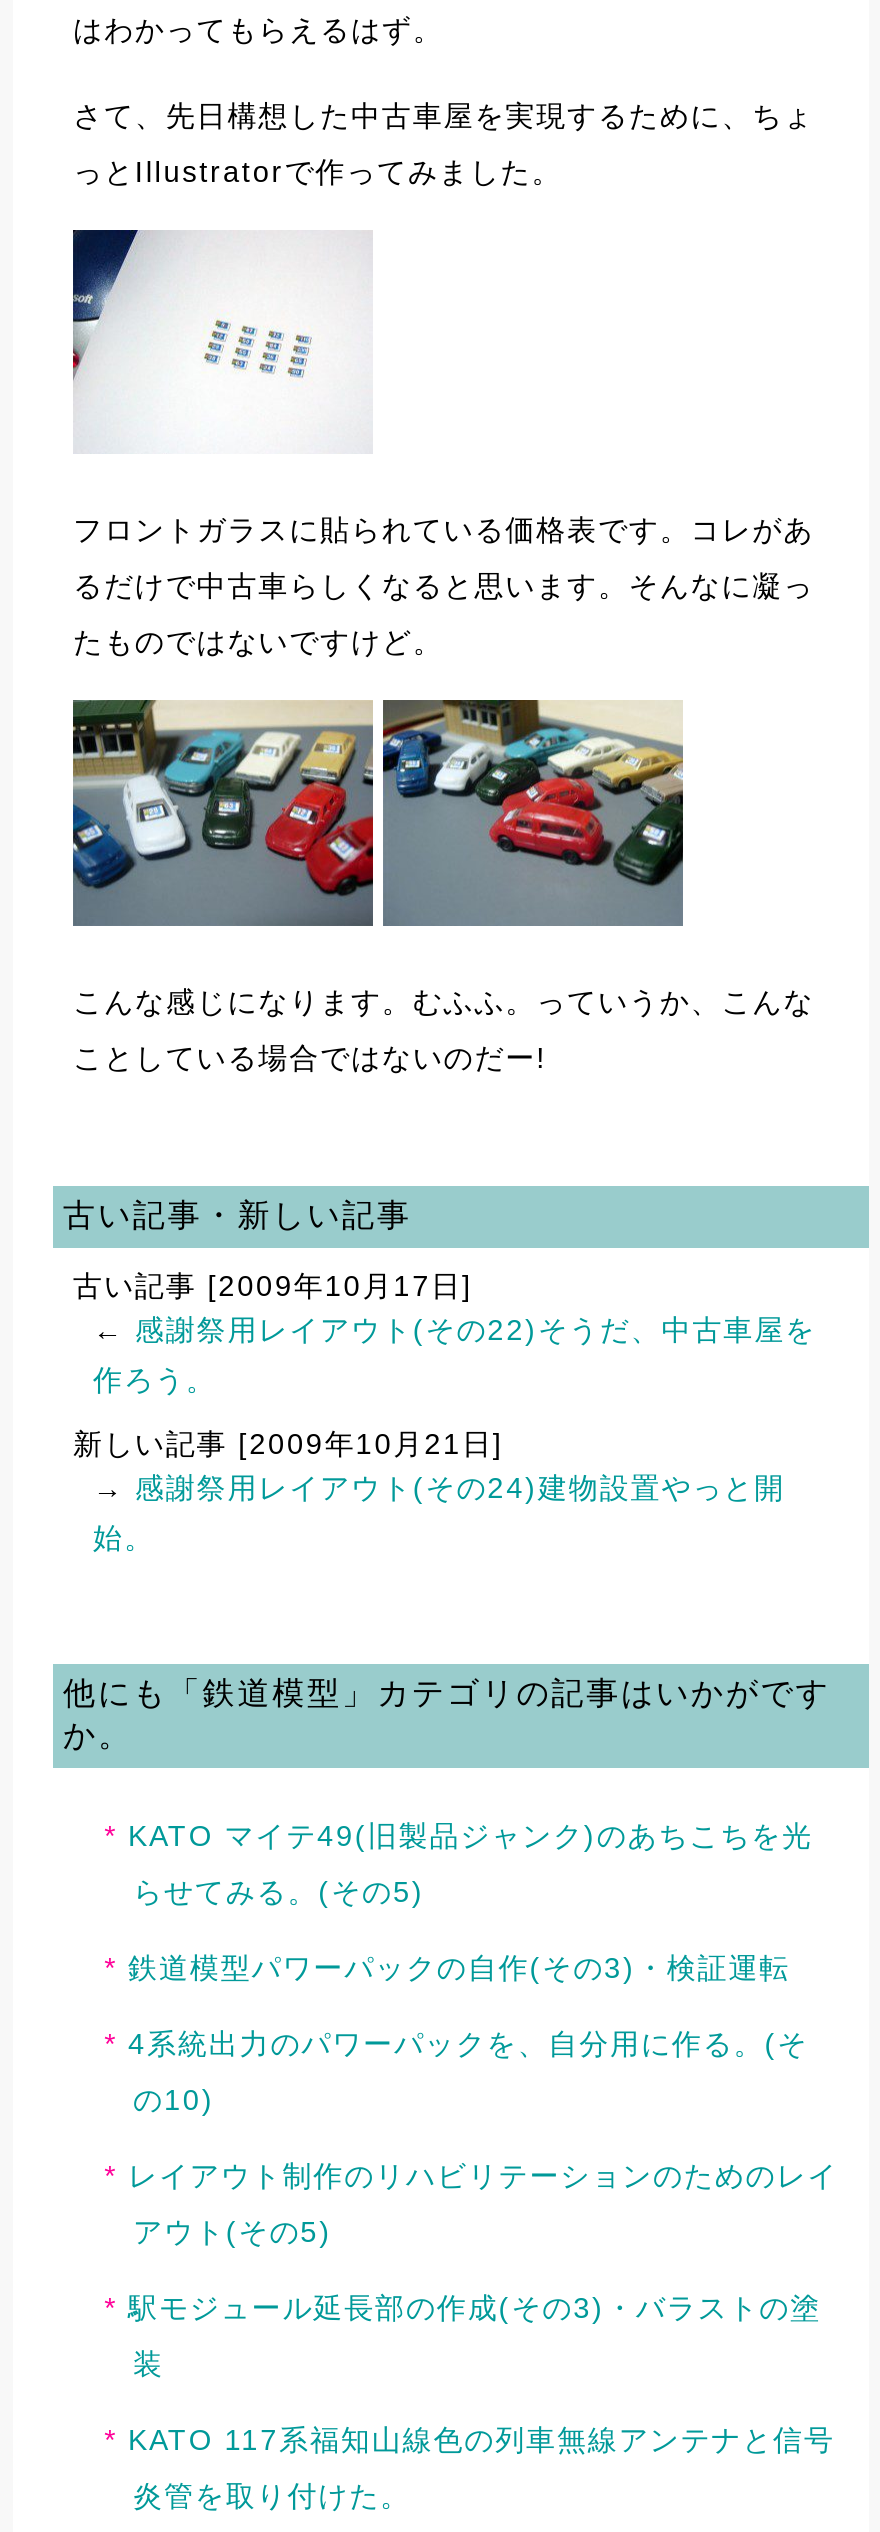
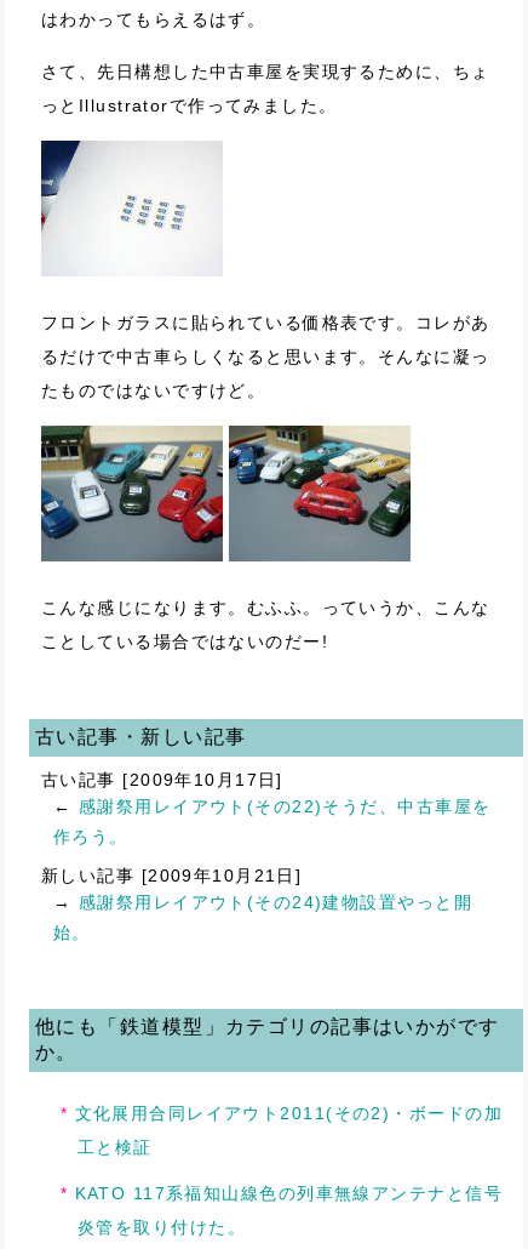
[128,1819,838,2380] KATO マイテ49(旧製品ジャンク)のあちこちを光 | らせてみる。(その5) | 鉄道模型パワーパックの自作(その3)・検証運転 | 4系統出力のパワーパックを、自分用に作る。(そ | の10) | レイアウト制作のリハビリテーションのためのレイ | アウト(その5) | 駅モジュール延長部の作成(その3)・バラストの塗 | 装 -> [74,1103,503,1157] 文化展用合同レイアウト2011(その2)・ボードの加 | 工と検証

